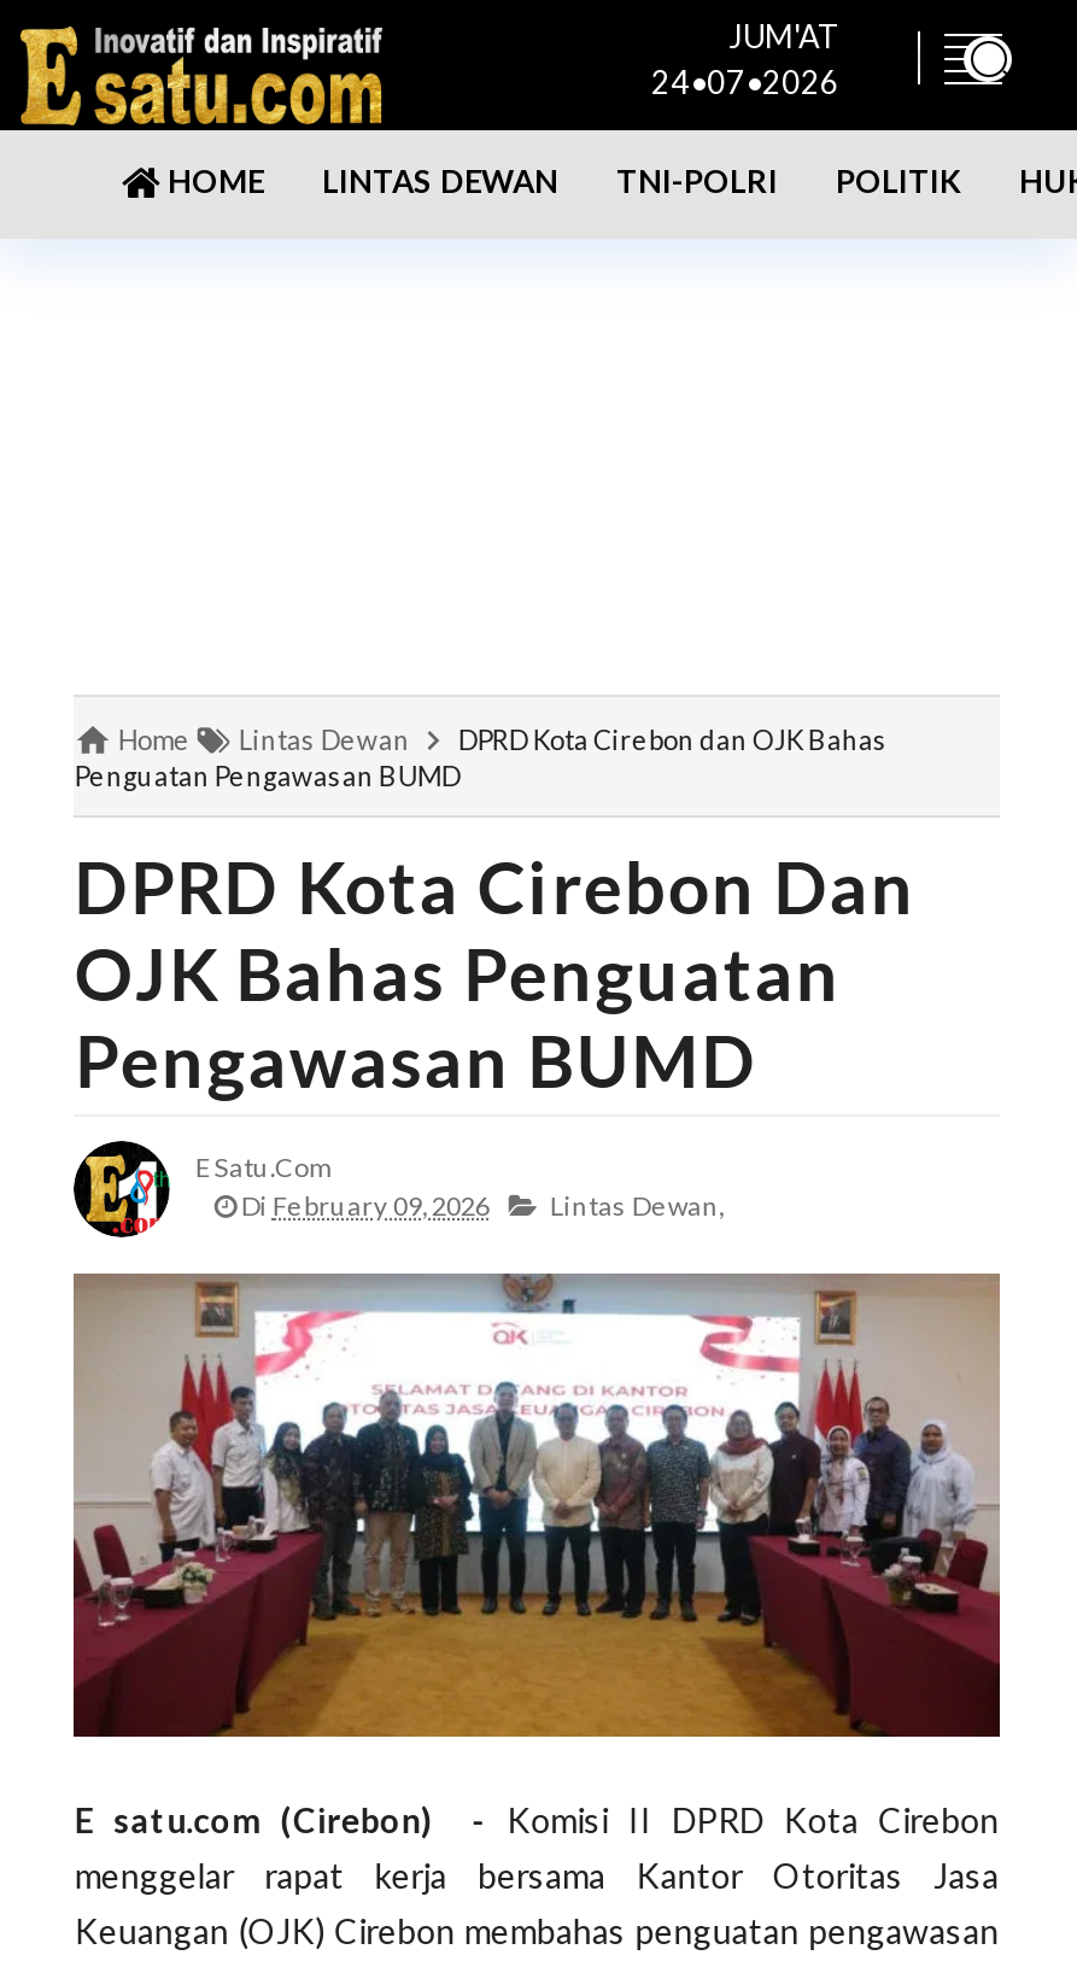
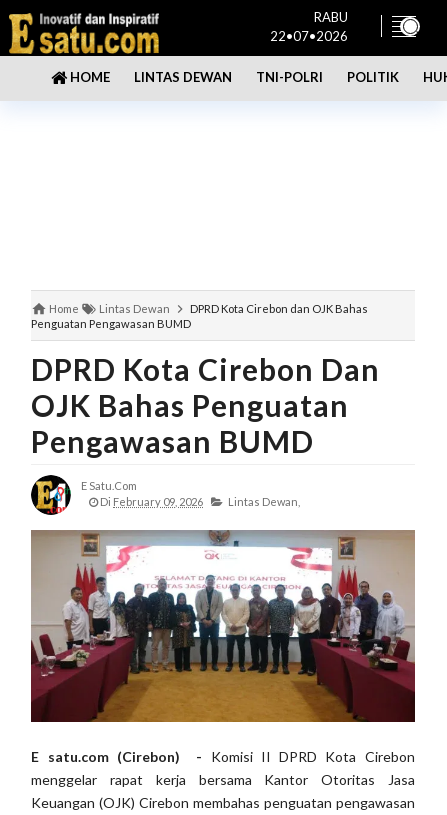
[651,17,839,101] JUM'AT | 24•07•2026 -> [270,9,348,44] RABU | 22•07•2026

